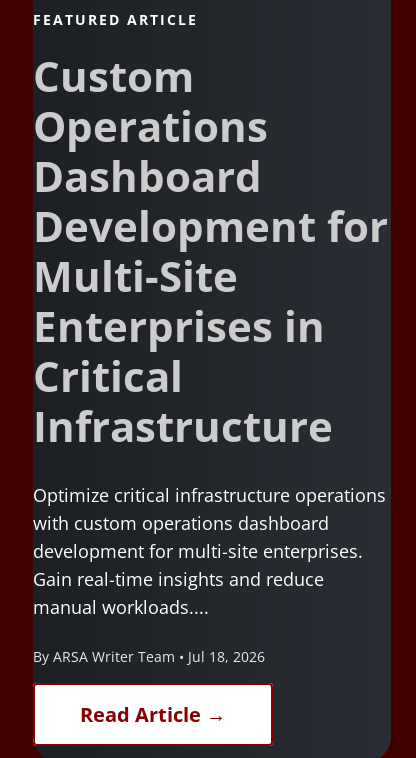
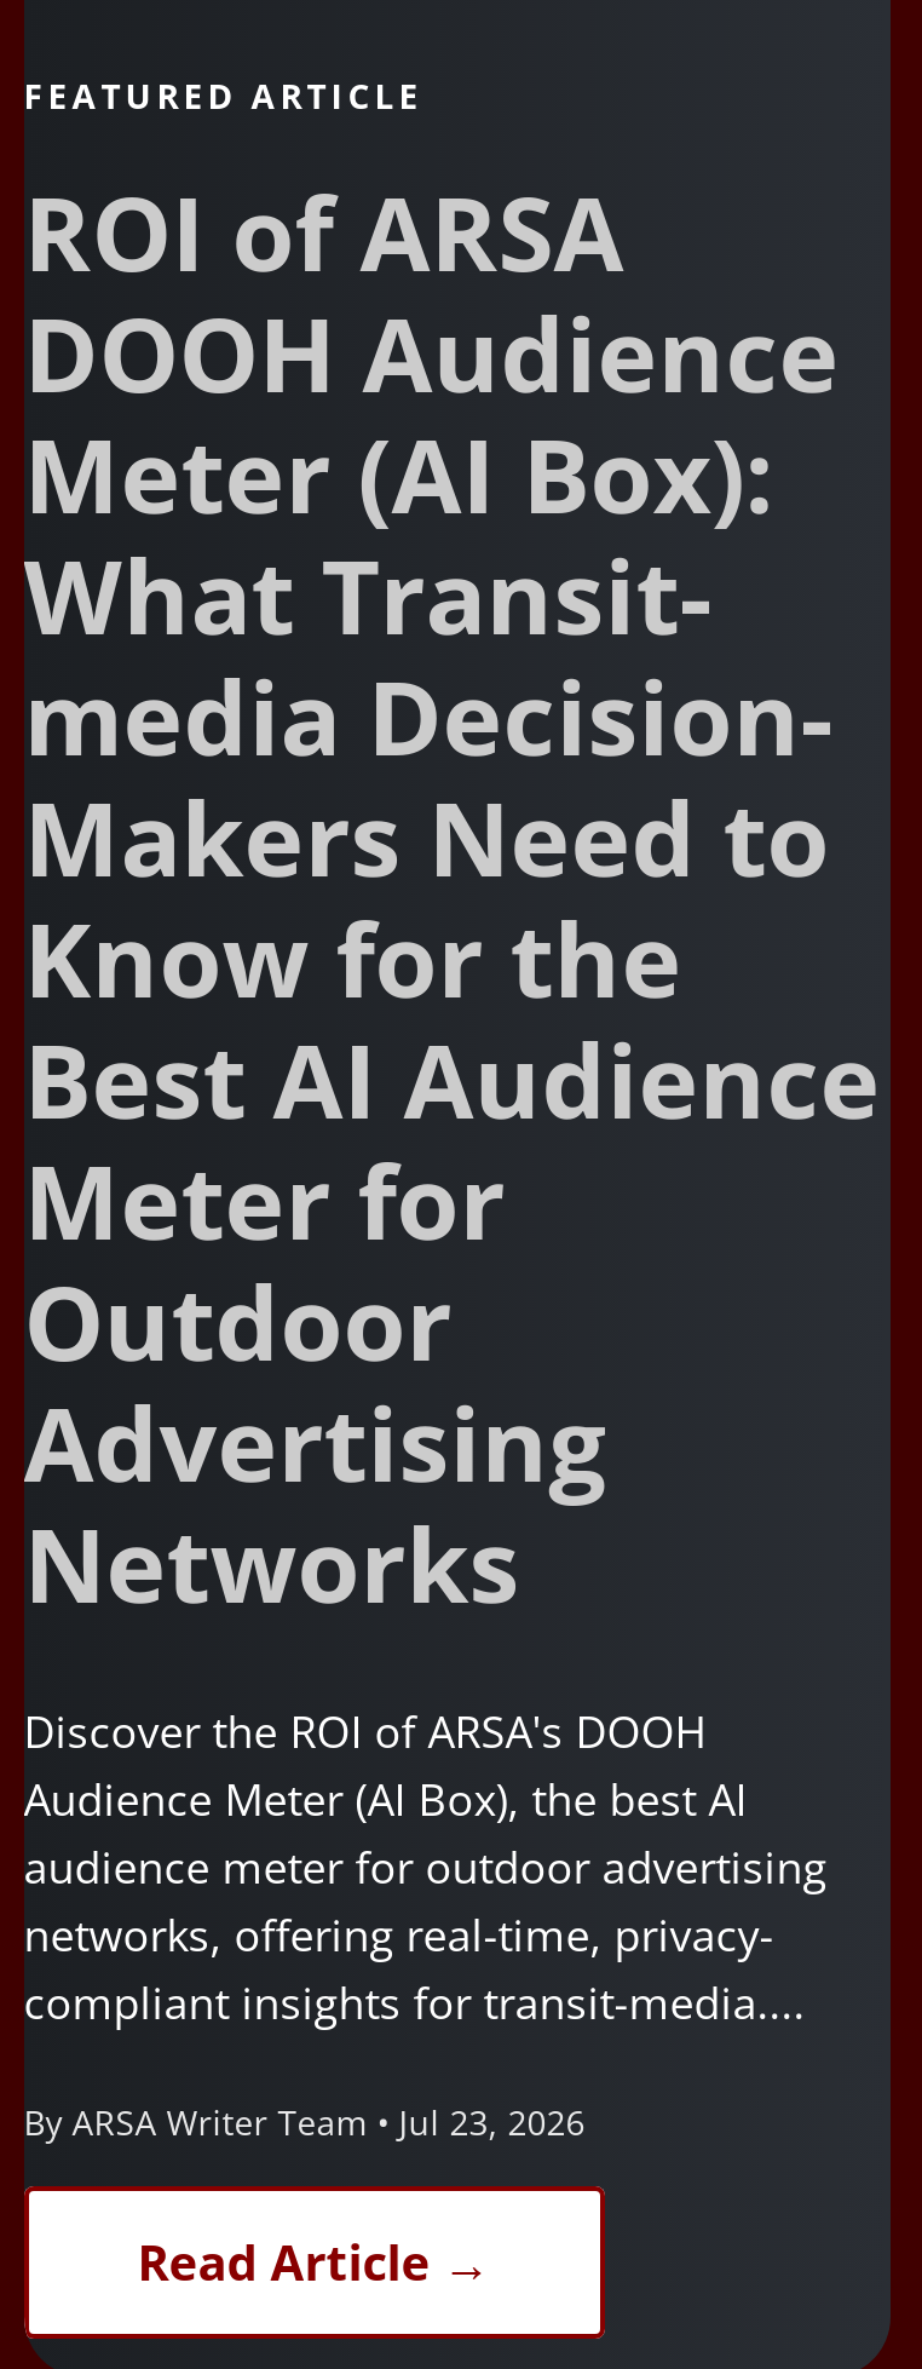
[33,47,388,454] Custom | Operations | Dashboard | Development for | Multi-Site | Enterprises in | Critical | Infrastructure -> [24,163,880,1632] ROI of ARSA | DOOH Audience | Meter (AI Box): | What Transit- | media Decision- | Makers Need to | Know for the | Best AI Audience | Meter for | Outdoor | Advertising | Networks
[33,483,386,619] Optimize critical infrastructure operations | with custom operations dashboard | development for multi-site enterprises. | Gain real-time insights and reduce | manual workloads.... -> [24,1702,827,2032] Discover the ROI of ARSA's DOOH | Audience Meter (AI Box), the best AI | audience meter for outdoor advertising | networks, offering real-time, privacy- | compliant insights for transit-media....
[33,647,265,666] By ARSA Writer Team • Jul 18, 2026 -> [24,2100,585,2146] By ARSA Writer Team • Jul 23, 2026

